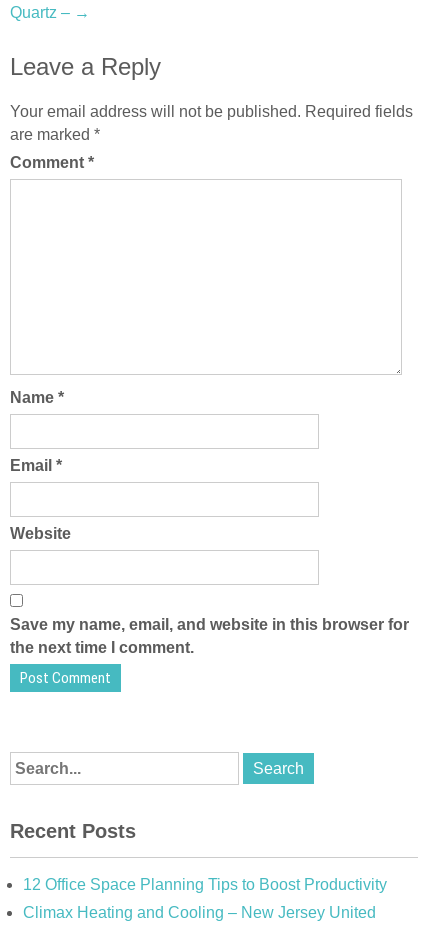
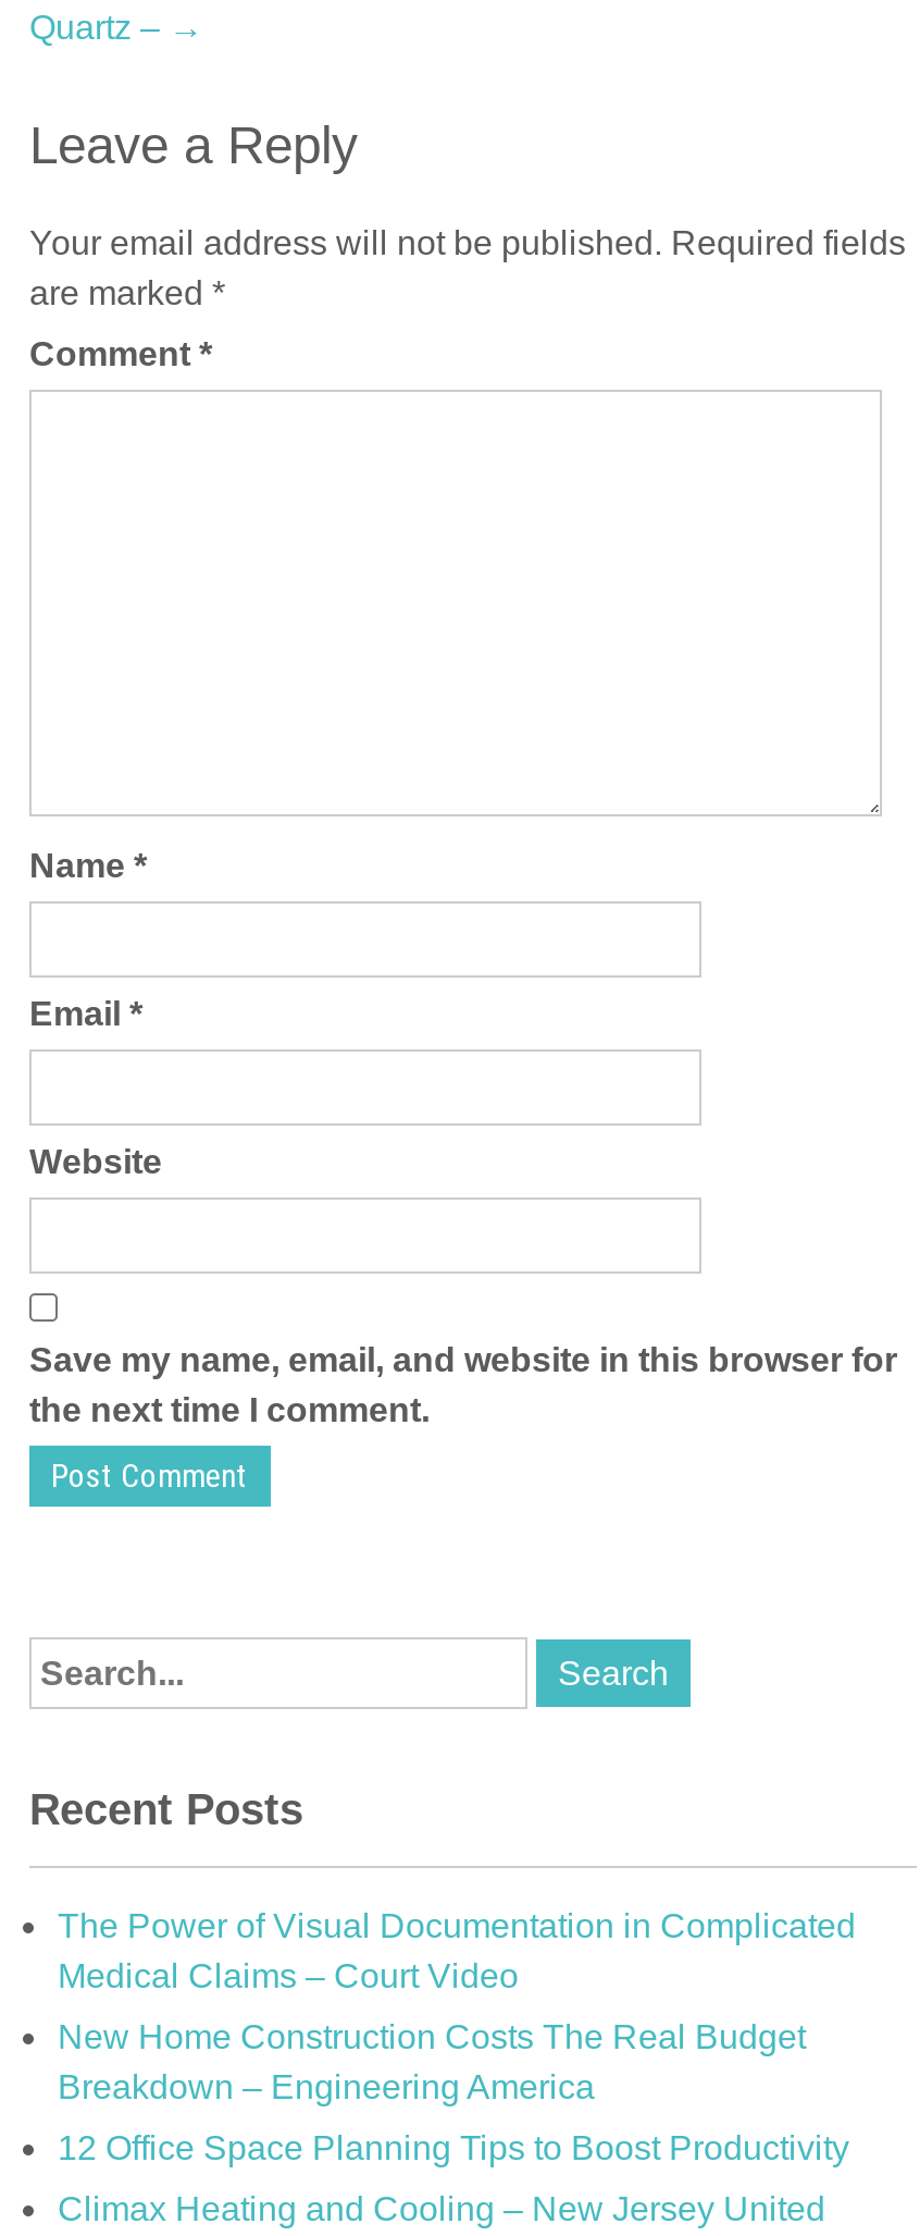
none -> [58,1907,856,2105] The Power of Visual Documentation in Complicated | Medical Claims – Court Video | New Home Construction Costs The Real Budget | Breakdown – Engineering America

